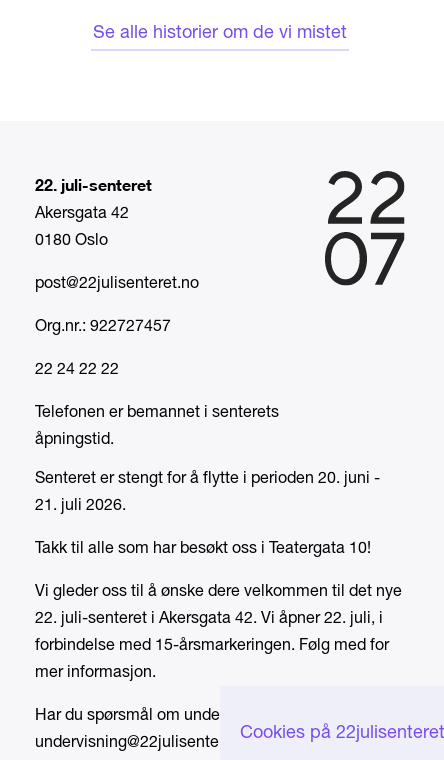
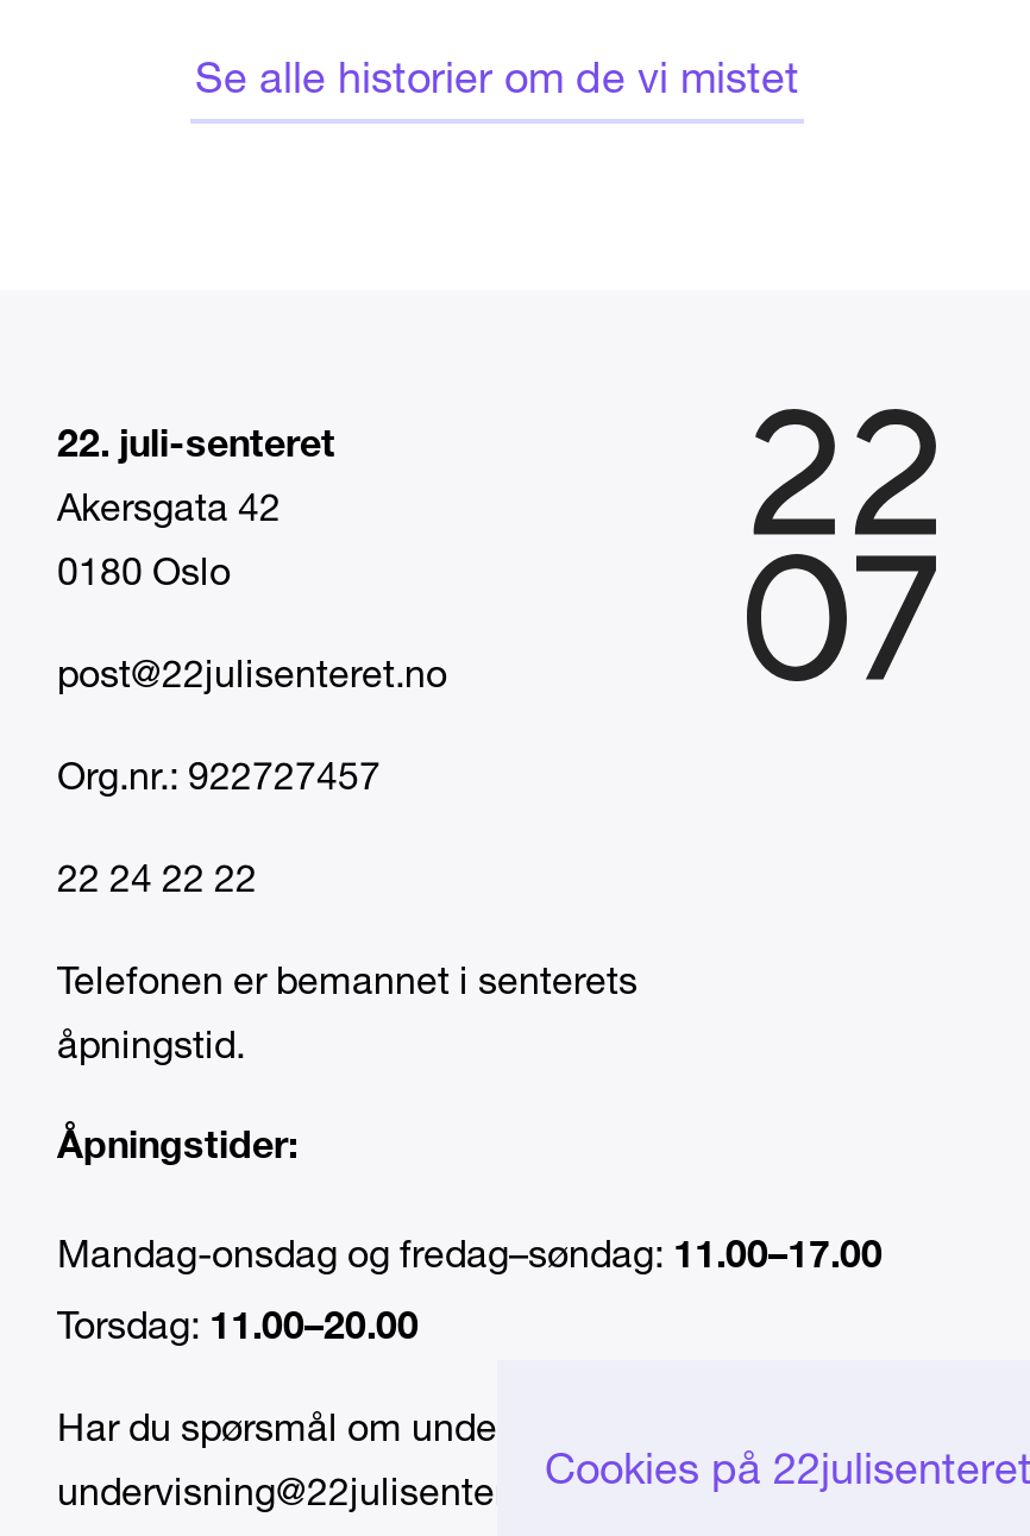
[35,472,402,680] Senteret er stengt for å flytte i perioden 20. juni - | 21. juli 2026. | Takk til alle som har besøkt oss i Teatergata 10! | Vi gleder oss til å ønske dere velkommen til det nye | 22. juli-senteret i Akersgata 42. Vi åpner 22. juli, i | forbindelse med 15-årsmarkeringen. Følg med for | mer informasjon. -> [57,1120,883,1346] Åpningstider: | Mandag-onsdag og fredag–søndag: 11.00–17.00 | Torsdag: 11.00–20.00

